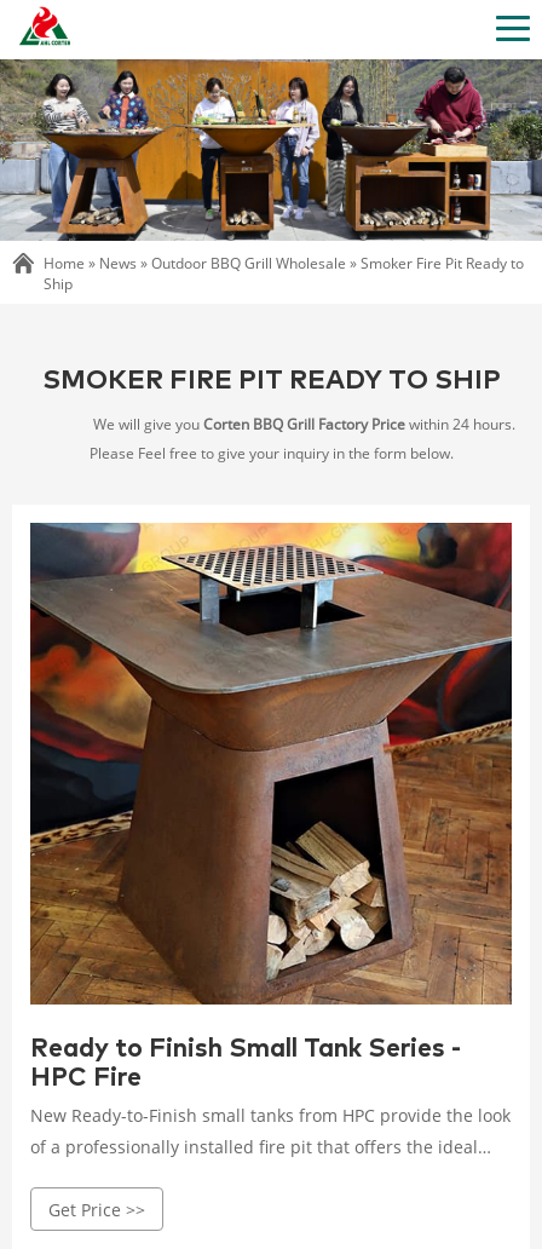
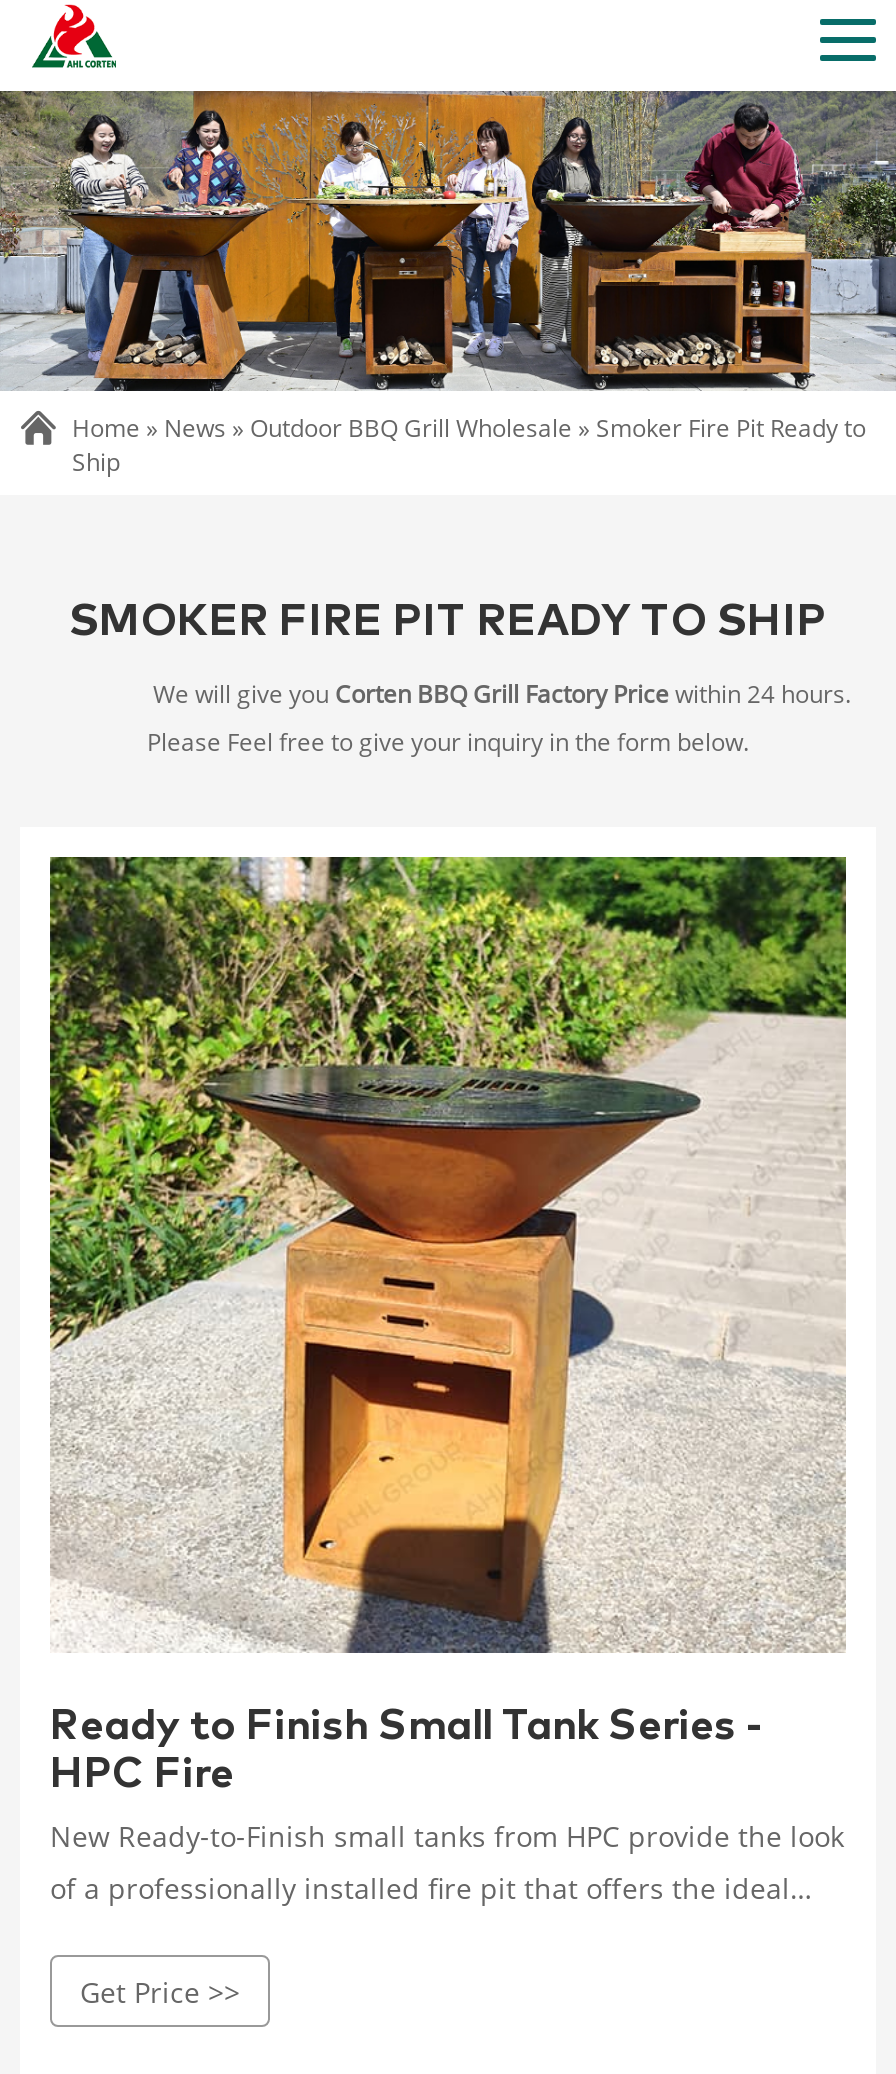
[29,522,513,1006] [image] -> [48,855,848,1655] [image]

